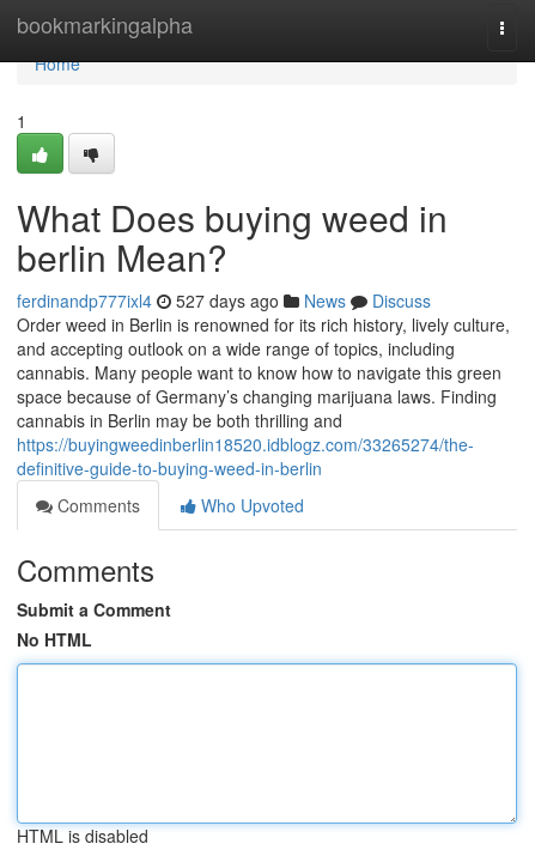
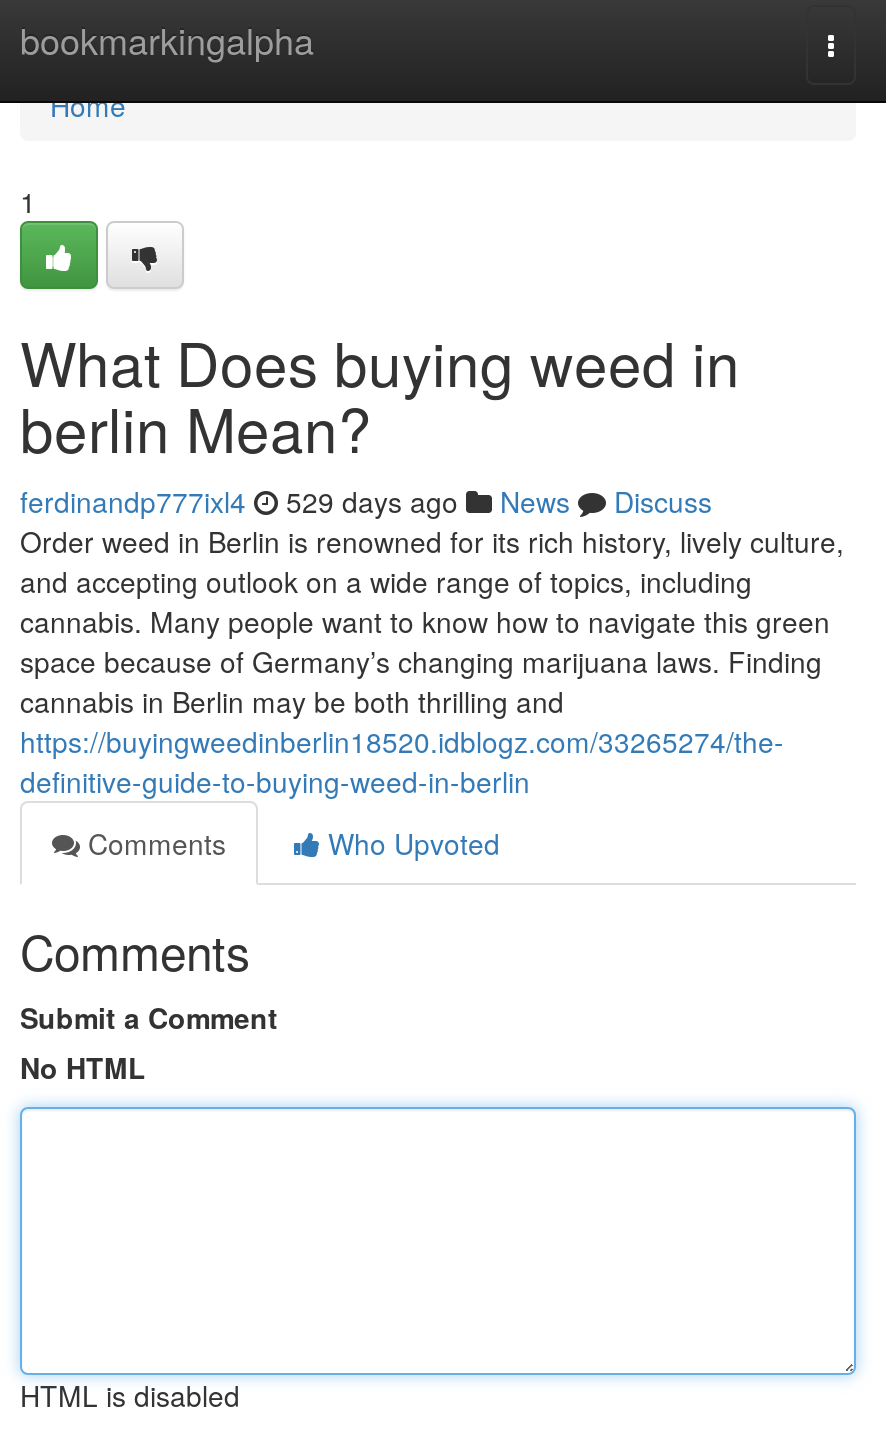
[17,289,431,312] ferdinandp777ixl4 527 days ago News Discuss -> [20,481,712,521] ferdinandp777ixl4 529 days ago News Discuss

